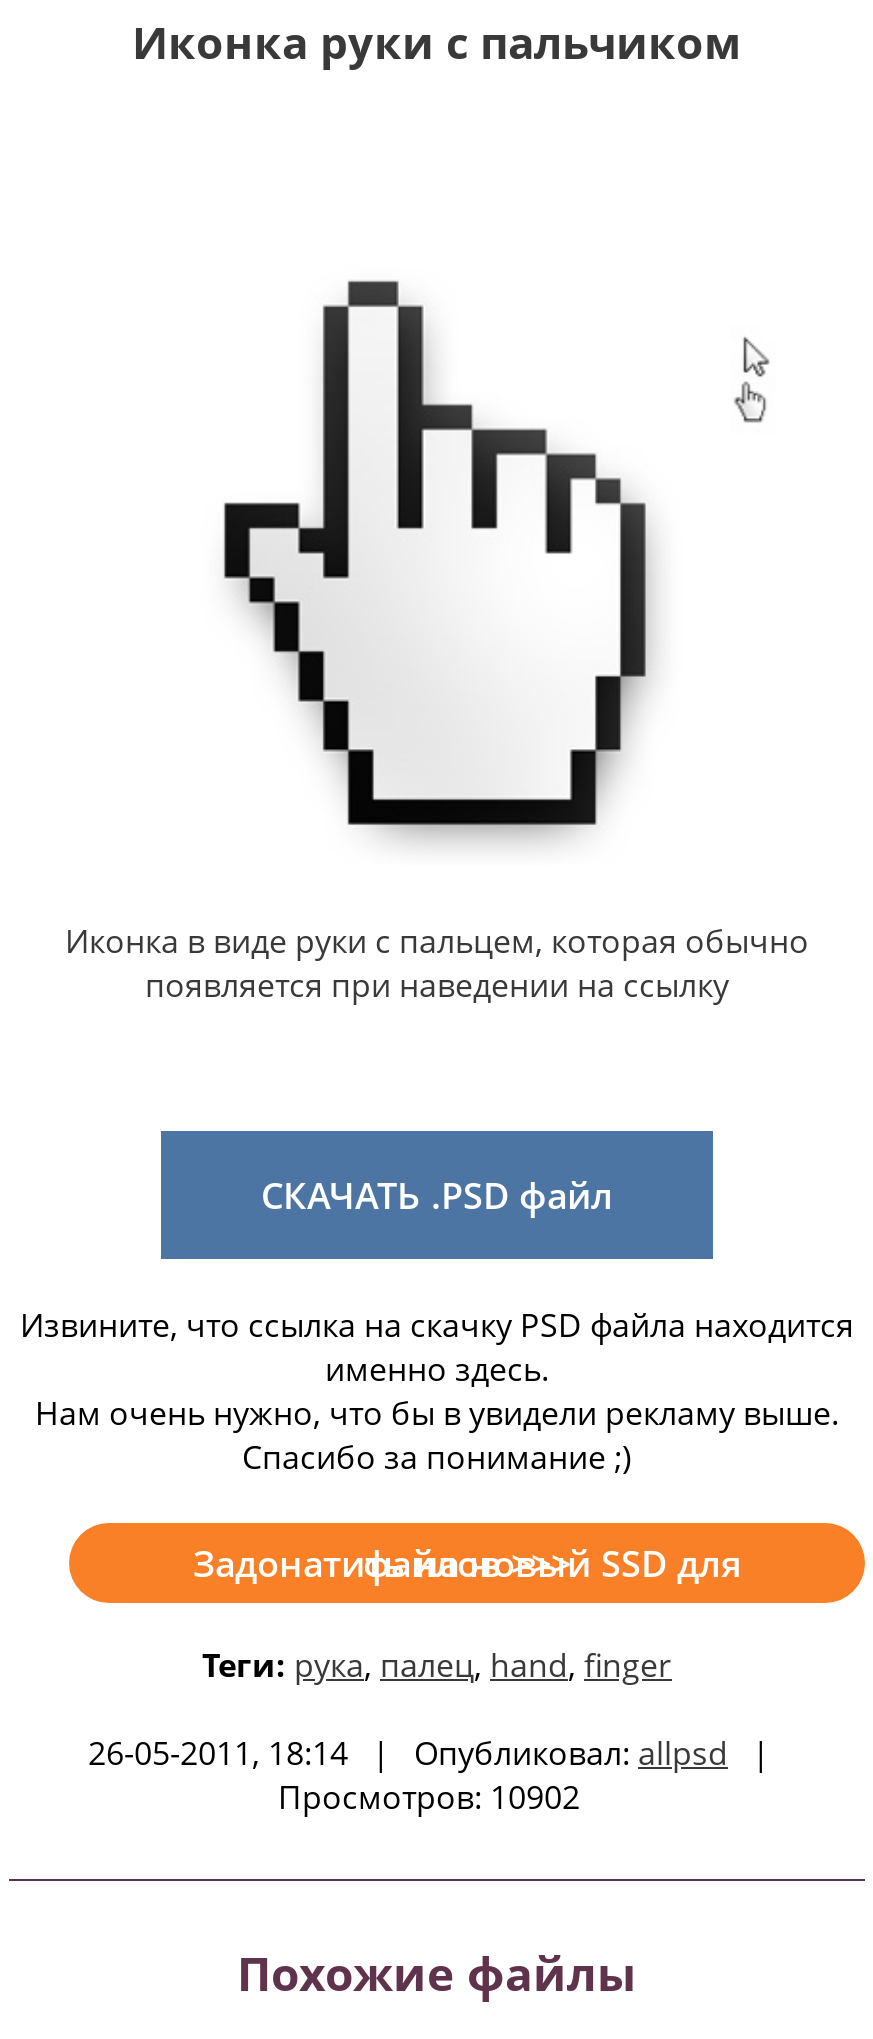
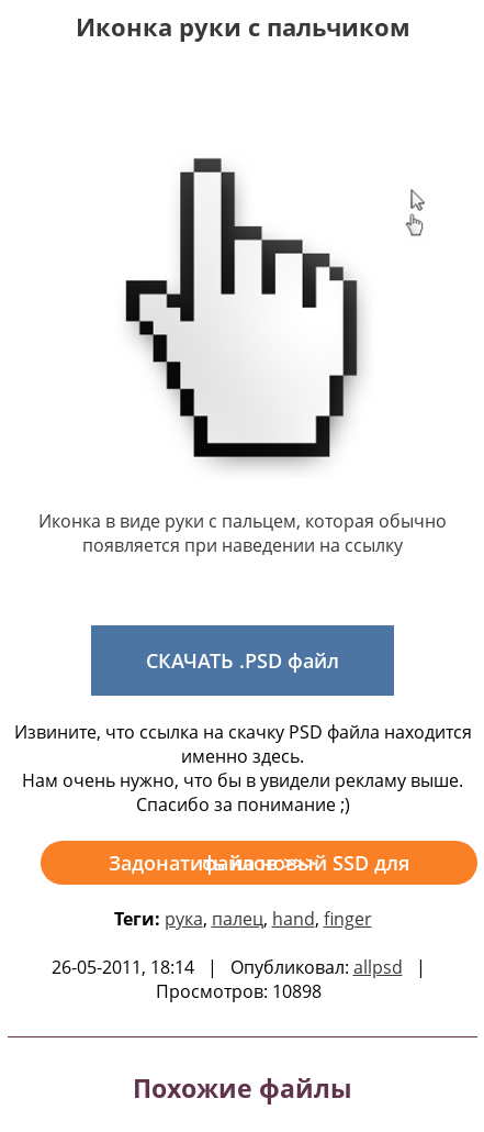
[278,1776,596,1820] Просмотров: 10902 -> [155,980,330,1004] Просмотров: 10898

